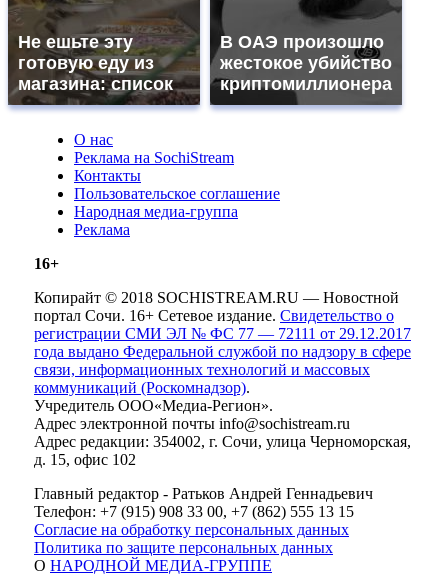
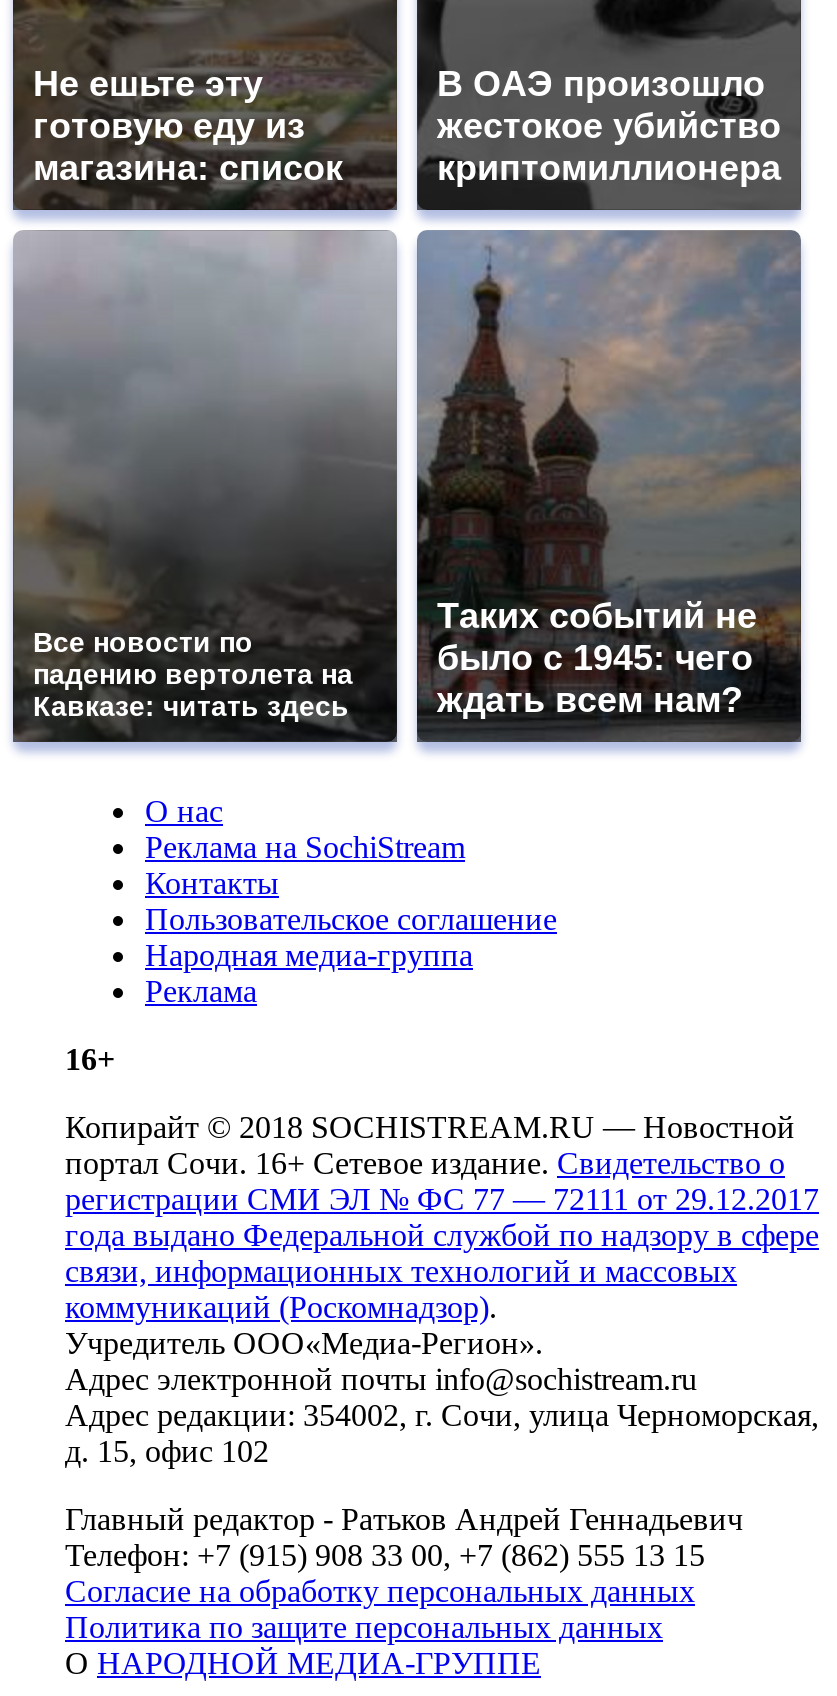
none -> [11,230,397,740] [image] | Все новости по | падению вертолета на | Кавказе: читать здесь
none -> [417,228,801,734] [image] | Таких событий не | было с 1945: чего | ждать всем нам?

